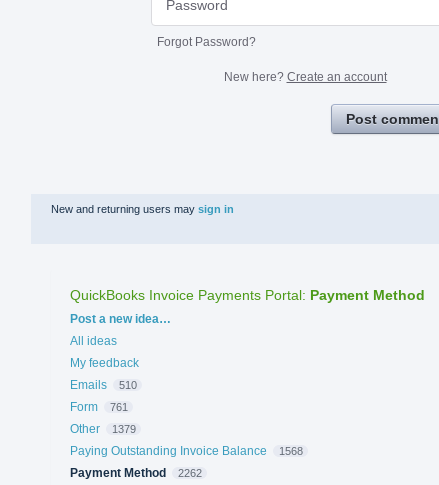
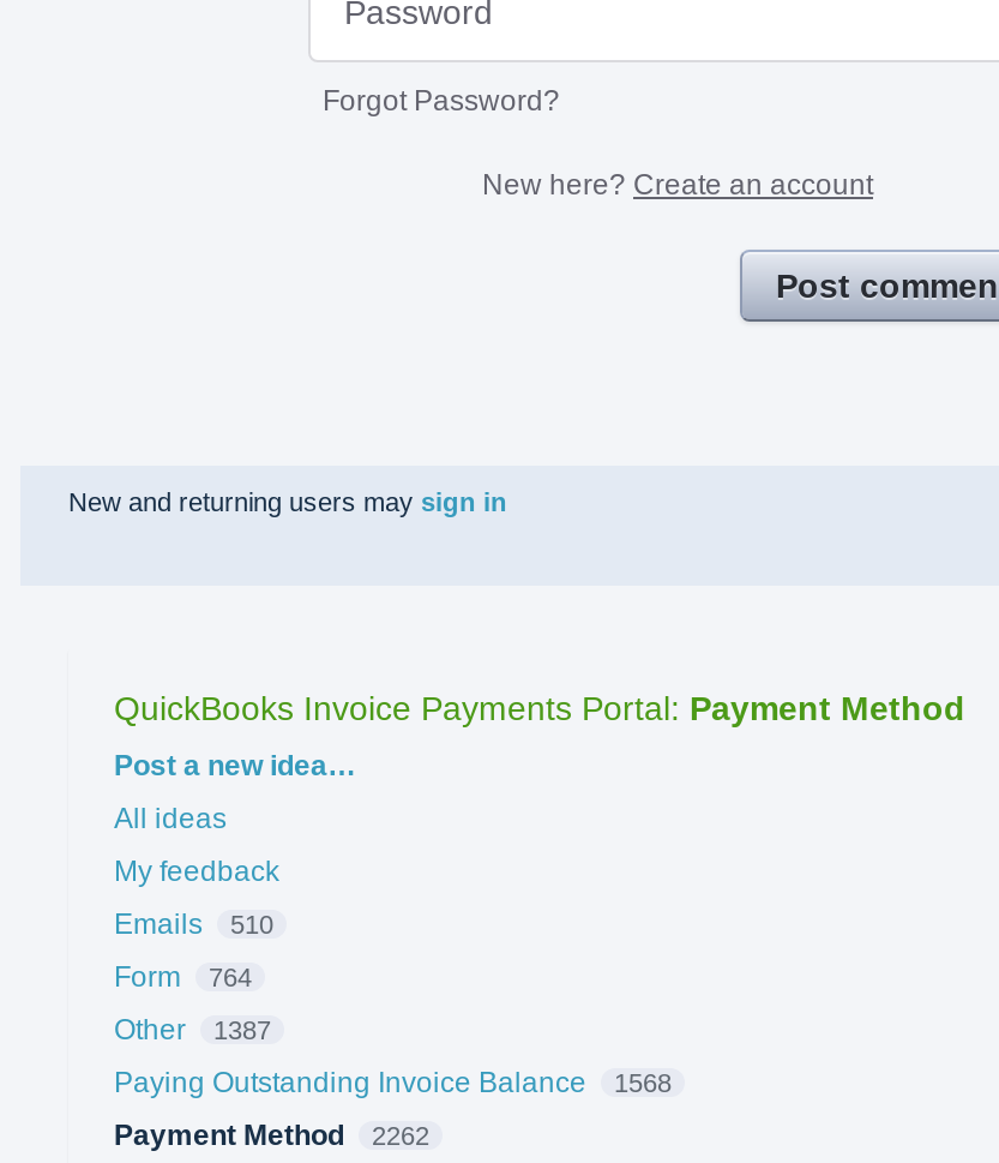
[70,400,127,414] Form 761 -> [114,960,252,994] Form 764
[70,422,135,436] Other 1379 -> [114,1013,271,1047] Other 1387

